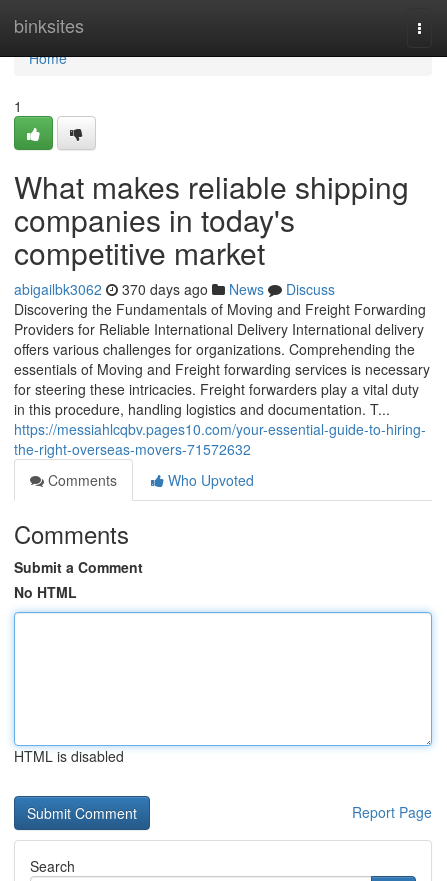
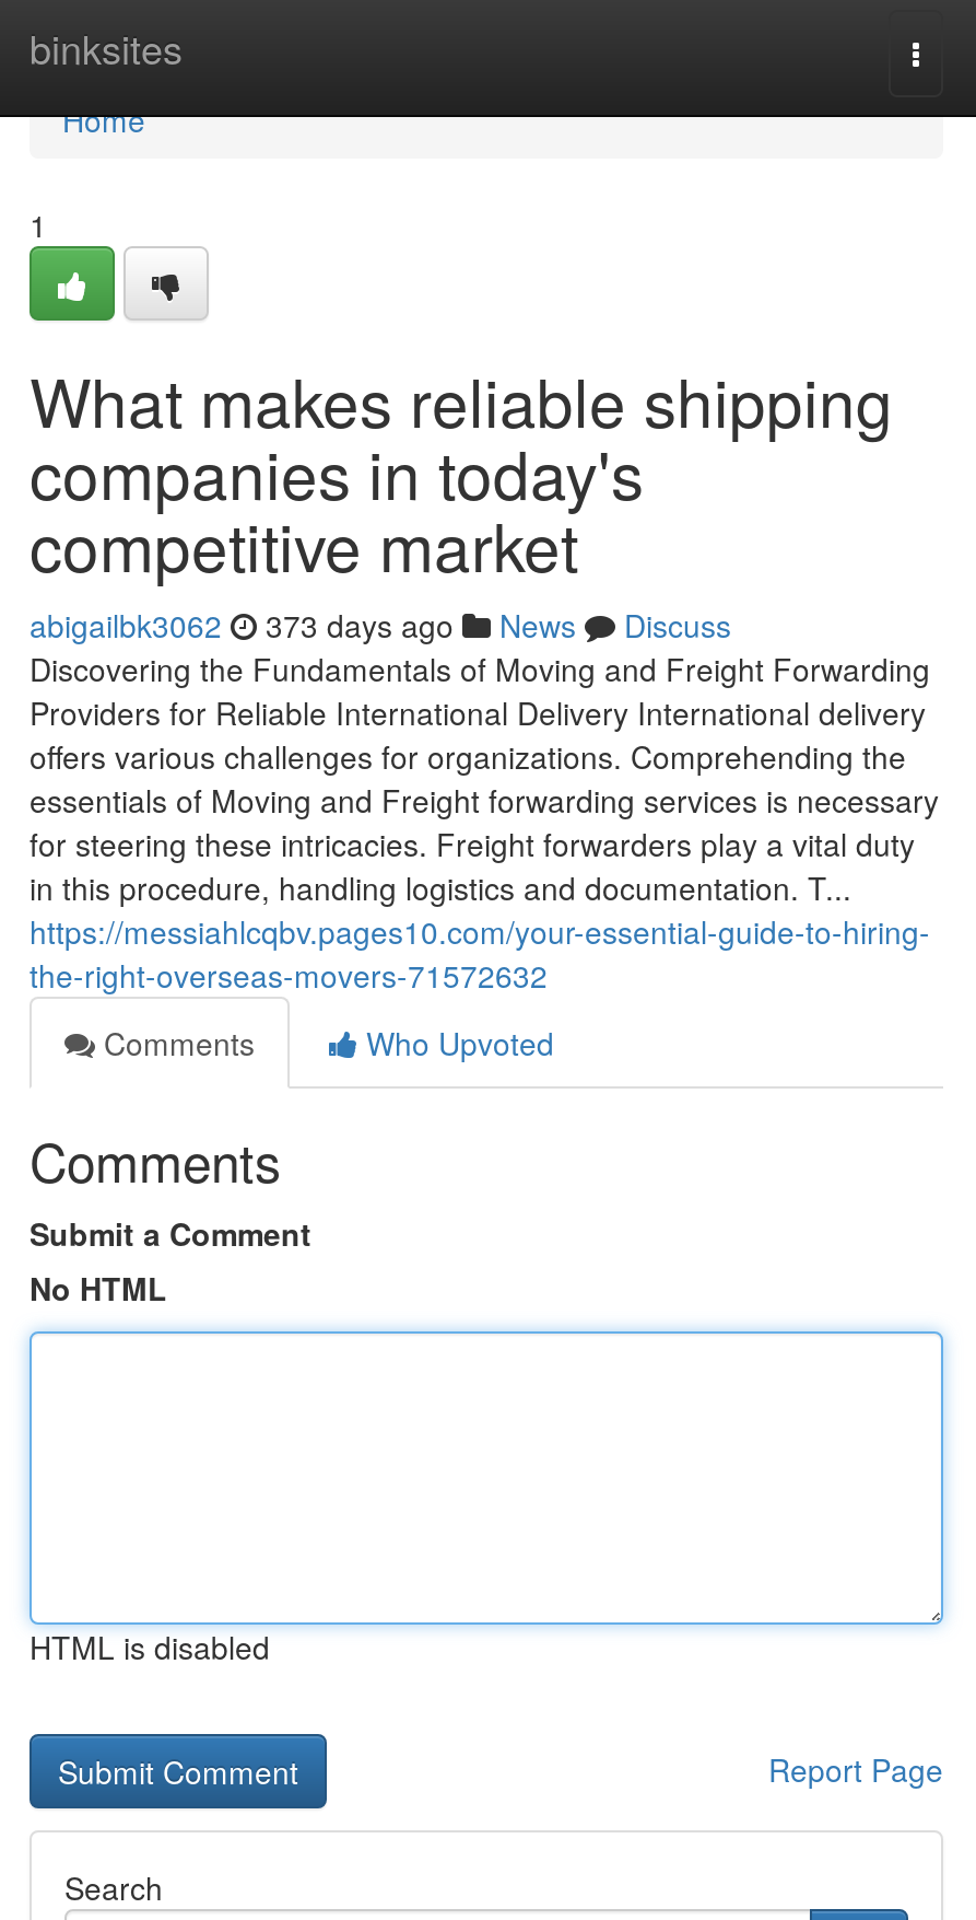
[14,279,335,299] abigailbk3062 370 days ago News Discuss -> [30,603,731,647] abigailbk3062 373 days ago News Discuss

